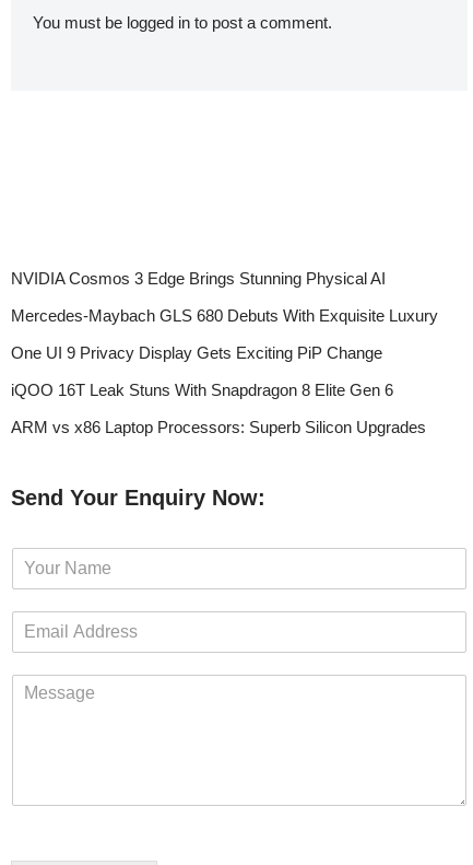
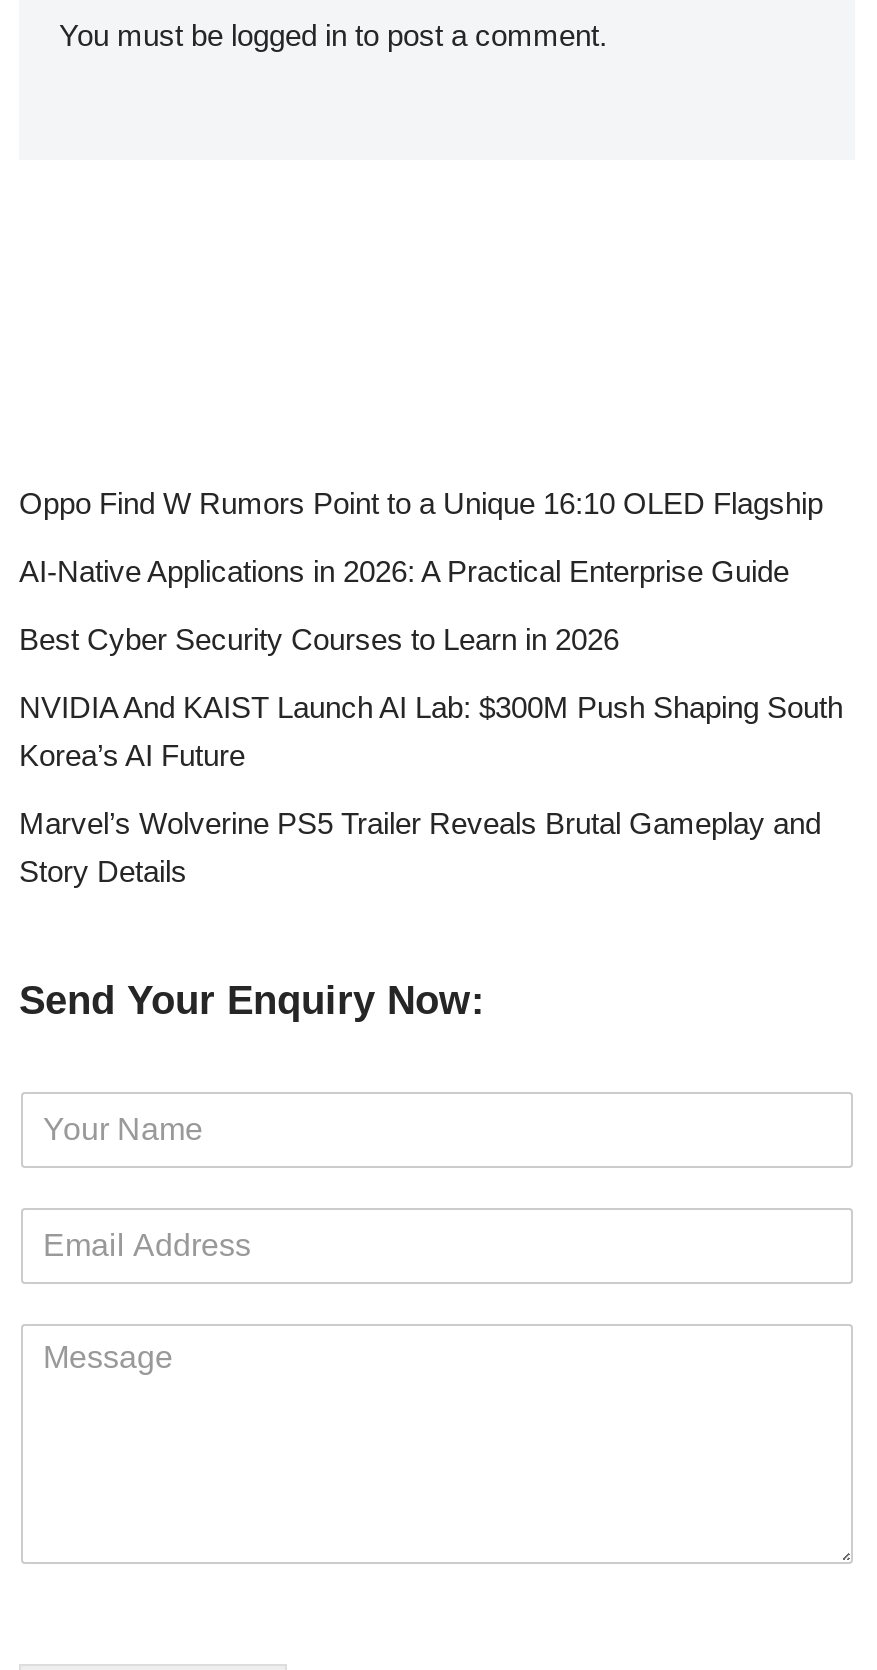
[11,269,386,287] NVIDIA Cosmos 3 Edge Brings Stunning Physical AI -> [19,485,823,519] Oppo Find W Rumors Point to a Unique 16:10 OLED Flagship
[11,306,438,324] Mercedes-Maybach GLS 680 Debuts With Exquisite Luxury -> [19,553,797,587] AI-Native Applications in 2026: A Practical Enterprise Guide
[11,343,382,362] One UI 9 Privacy Display Gets Exciting PiP Change -> [19,621,627,655] Best Cyber Security Courses to Learn in 2026
[11,380,393,399] iQOO 16T Leak Stuns With Snapdragon 8 Elite Gen 6 -> [19,689,843,771] NVIDIA And KAIST Launch AI Lab: $300M Push Shaping South | Korea’s AI Future
[11,417,426,436] ARM vs x86 Laptop Processors: Superb Silicon Upgrades -> [19,805,821,887] Marvel’s Wolverine PS5 Trailer Reveals Brutal Gameplay and | Story Details

